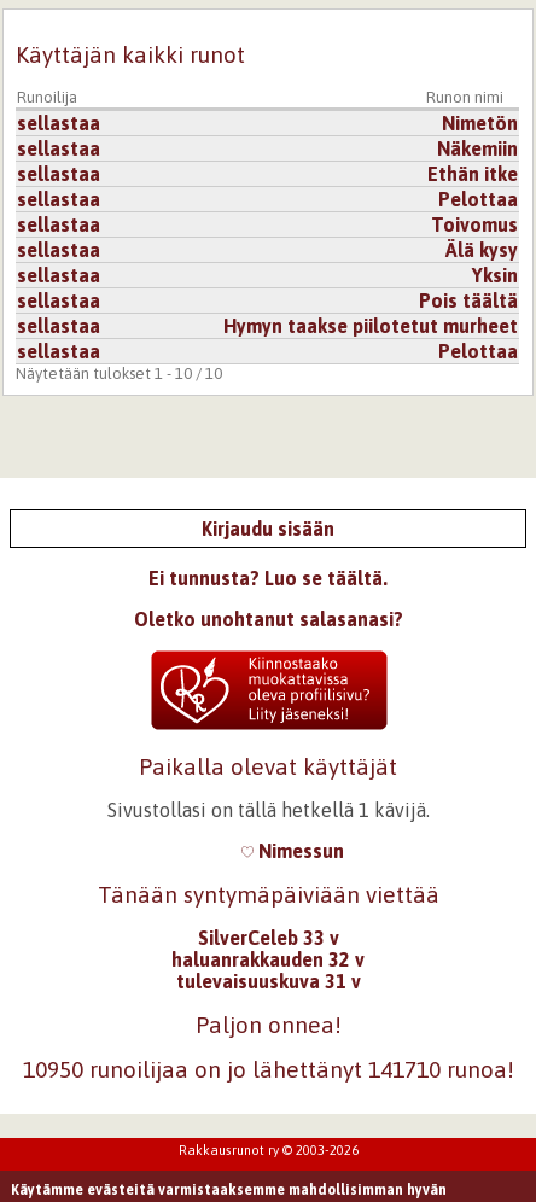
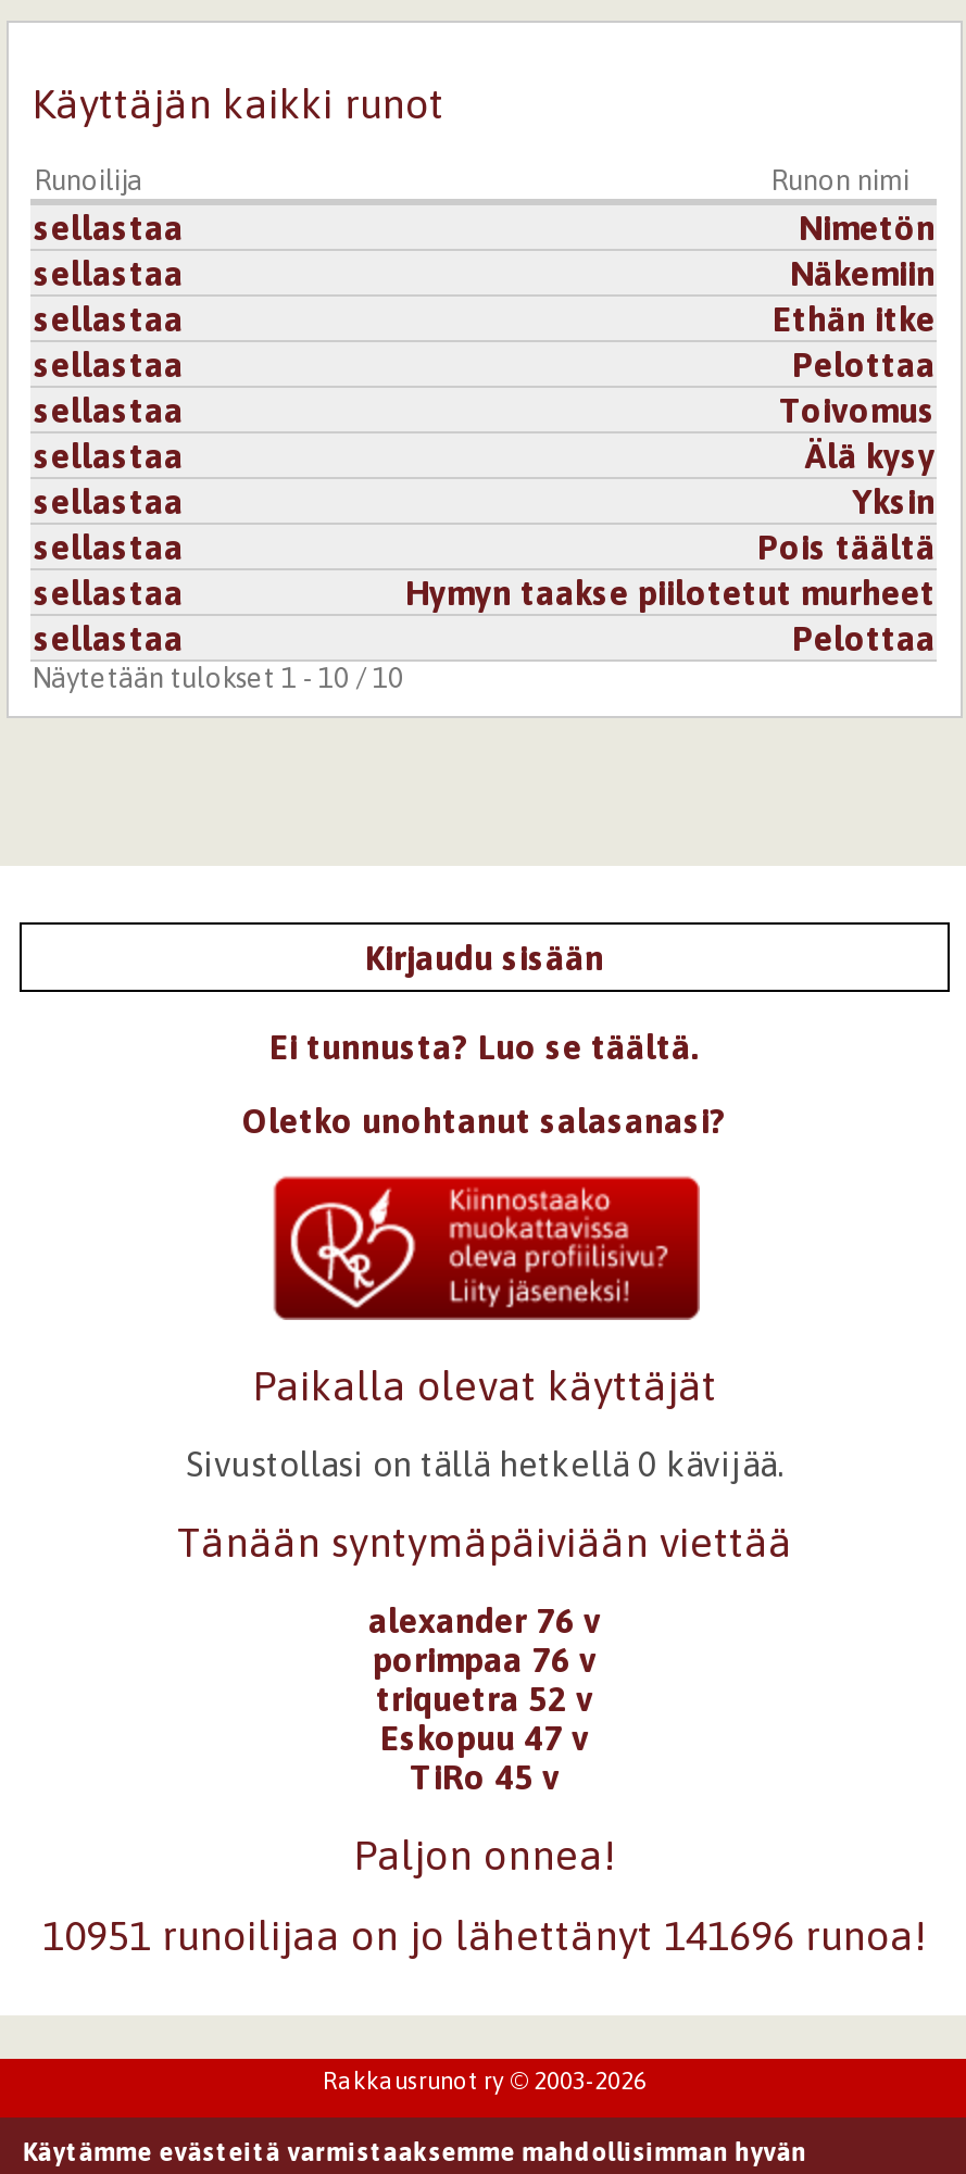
[107,799,429,862] Sivustollasi on tällä hetkellä 1 kävijä. | Nimessun -> [186,1444,783,1483] Sivustollasi on tällä hetkellä 0 kävijää.
moved [97,881,439,908] -> [177,1518,792,1566]: Tänään syntymäpäiviään viettää
[171,927,365,992] SilverCeleb 33 v | haluanrakkauden 32 v | tulevaisuuskuva 31 v -> [368,1600,601,1795] alexander 76 v | porimpaa 76 v | triquetra 52 v | Eskopuu 47 v | TiRo 45 v
[22,1056,514,1083] 10950 runoilijaa on jo lähettänyt 141710 runoa! -> [42,1912,927,1960] 10951 runoilijaa on jo lähettänyt 141696 runoa!

